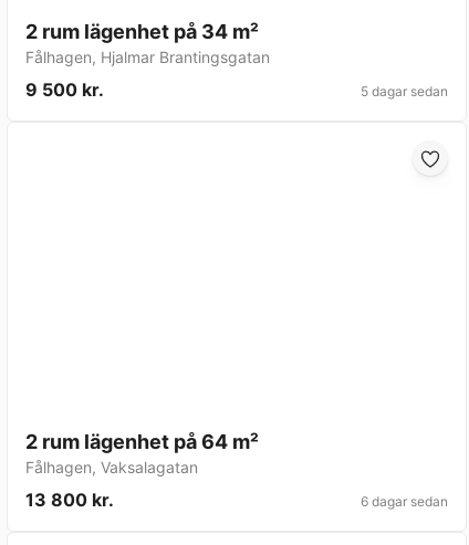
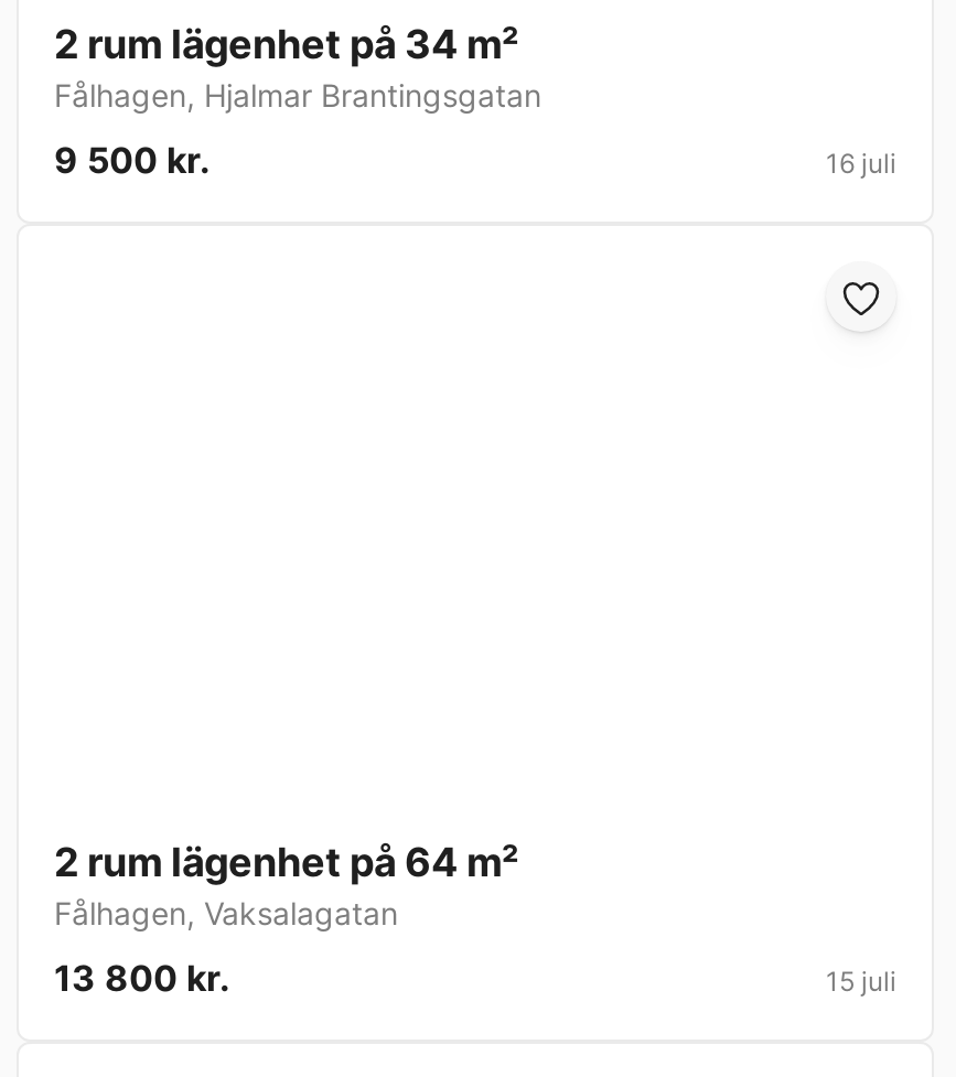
[361,83,448,100] 5 dagar sedan -> [826,147,896,180] 16 juli
[361,493,448,510] 6 dagar sedan -> [826,965,896,998] 15 juli

